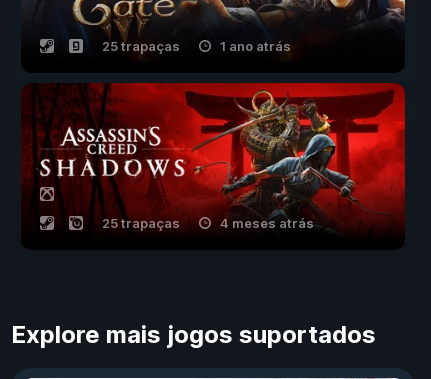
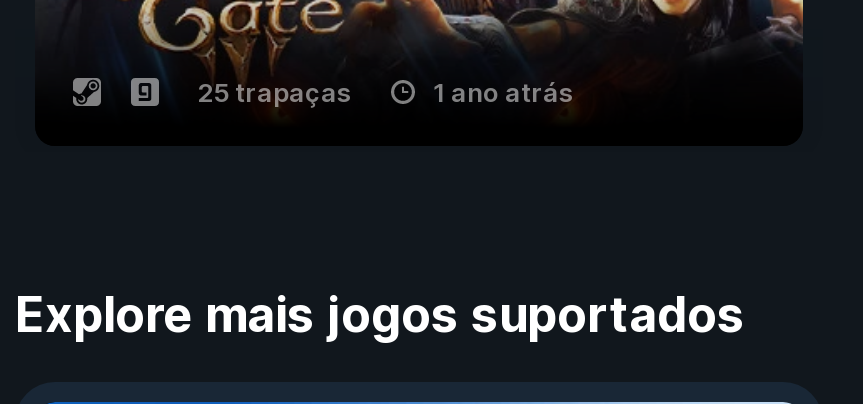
[22,82,406,231] [image] | 25 trapaças | 4 meses atrás -> none

